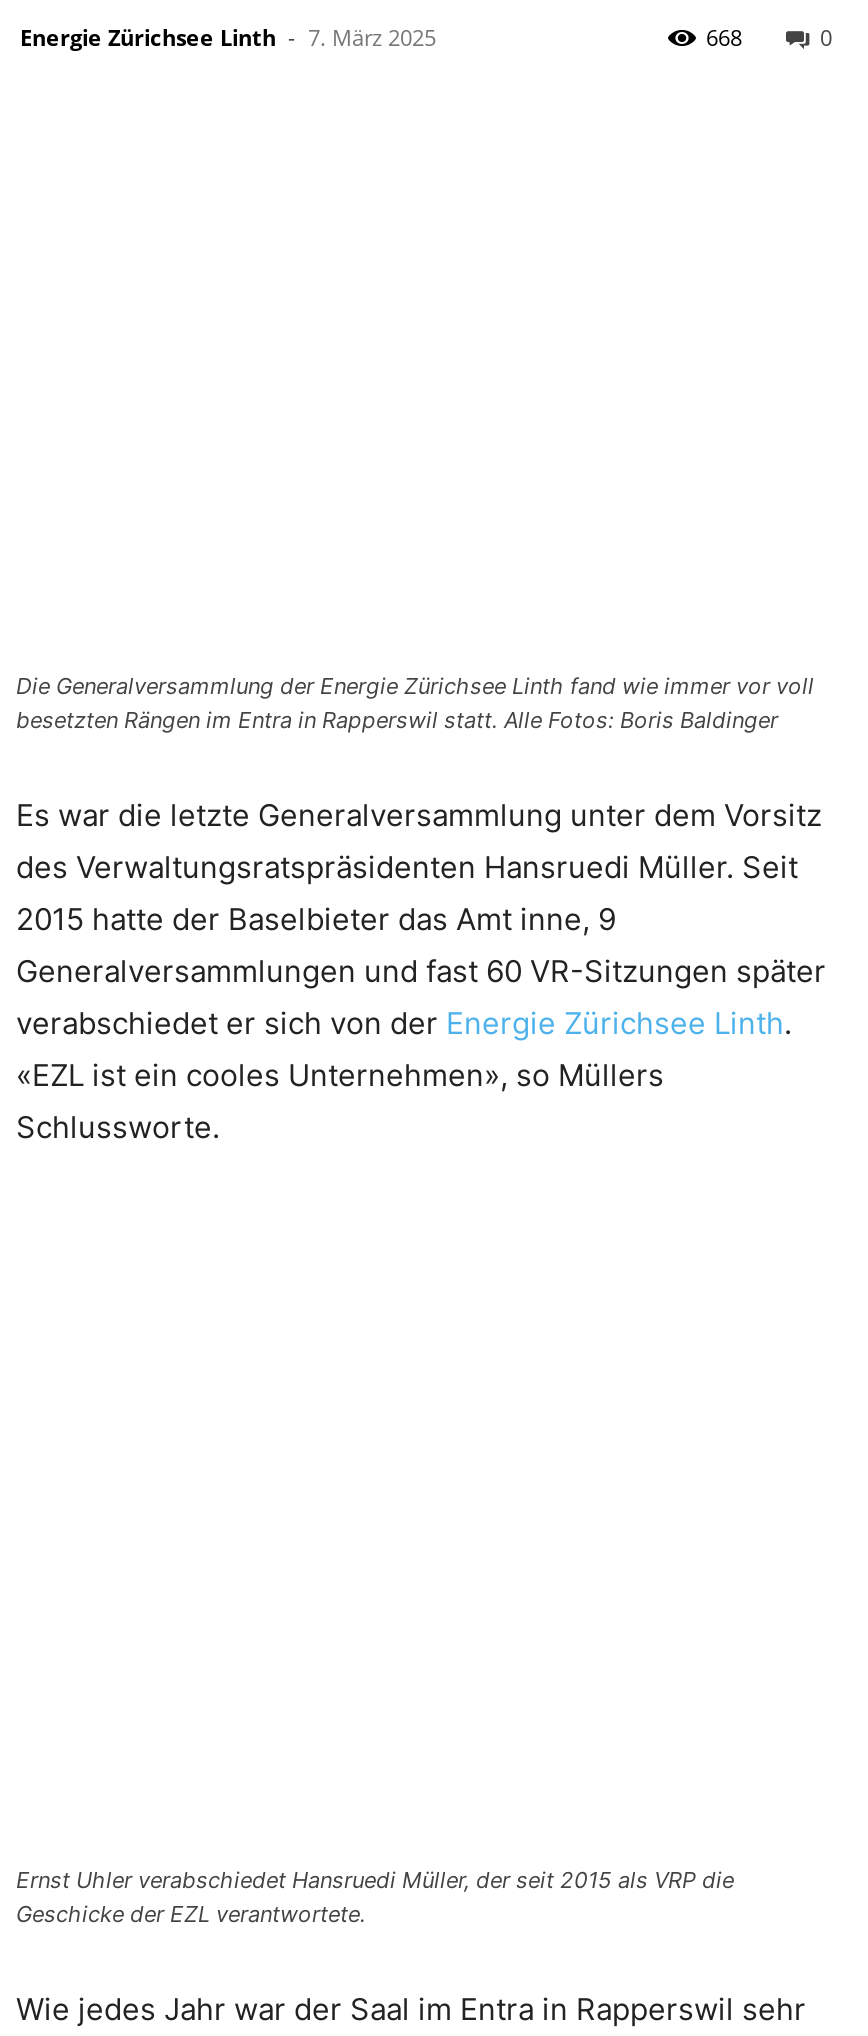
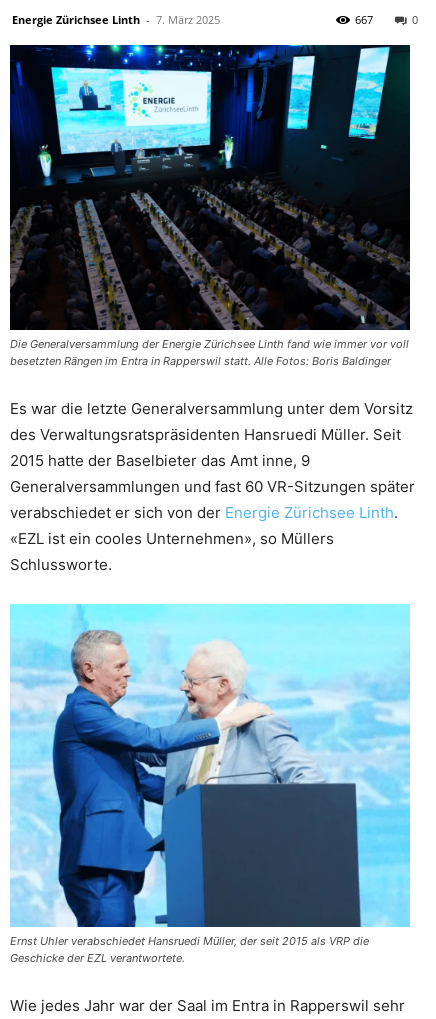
[706,22,742,52] 668 -> [355,12,373,27] 667
none -> [9,44,411,331] [image]
none -> [9,603,411,928] [image]

